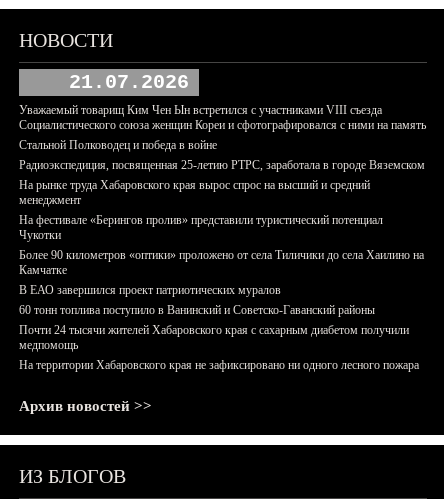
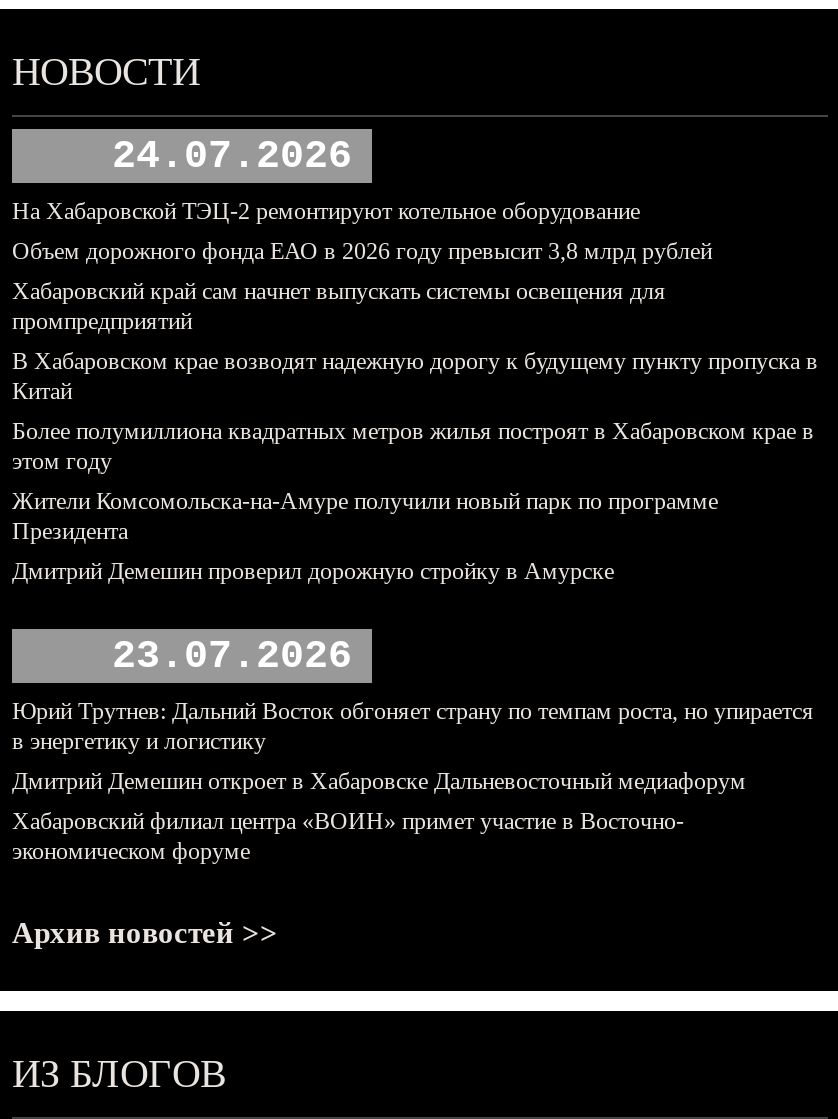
[19,71,426,372] 21.07.2026 | Уважаемый товарищ Ким Чен Ын встретился с участниками VIII съезда | Социалистического союза женщин Кореи и сфотографировался с ними на память | Стальной Полководец и победа в войне | Радиоэкспедиция, посвященная 25-летию РТРС, заработала в городе Вяземском | На рынке труда Хабаровского края вырос спрос на высший и средний | менеджмент | На фестивале «Берингов пролив» представили туристический потенциал | Чукотки | Более 90 километров «оптики» проложено от села Тиличики до села Хаилино на | Камчатке | В ЕАО завершился проект патриотических муралов | 60 тонн топлива поступило в Ванинский и Советско-Гаванский районы | Почти 24 тысячи жителей Хабаровского края с сахарным диабетом получили | медпомощь | На территории Хабаровского края не зафиксировано ни одного лесного пожара -> [12,133,818,865] 24.07.2026 | На Хабаровской ТЭЦ-2 ремонтируют котельное оборудование | Объем дорожного фонда ЕАО в 2026 году превысит 3,8 млрд рублей | Хабаровский край сам начнет выпускать системы освещения для | промпредприятий | В Хабаровском крае возводят надежную дорогу к будущему пункту пропуска в | Китай | Более полумиллиона квадратных метров жилья построят в Хабаровском крае в | этом году | Жители Комсомольска-на-Амуре получили новый парк по программе | Президента | Дмитрий Демешин проверил дорожную стройку в Амурске | 23.07.2026 | Юрий Трутнев: Дальний Восток обгоняет страну по темпам роста, но упирается | в энергетику и логистику | Дмитрий Демешин откроет в Хабаровске Дальневосточный медиафорум | Хабаровский филиал центра «ВОИН» примет участие в Восточно- | экономическом форуме

